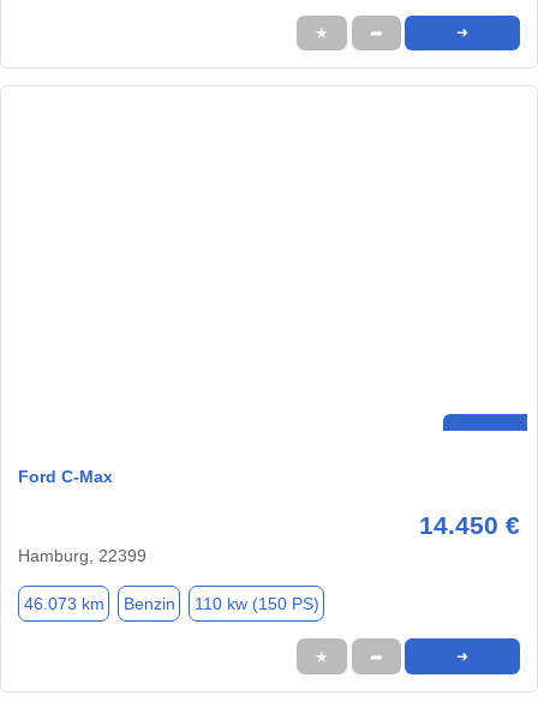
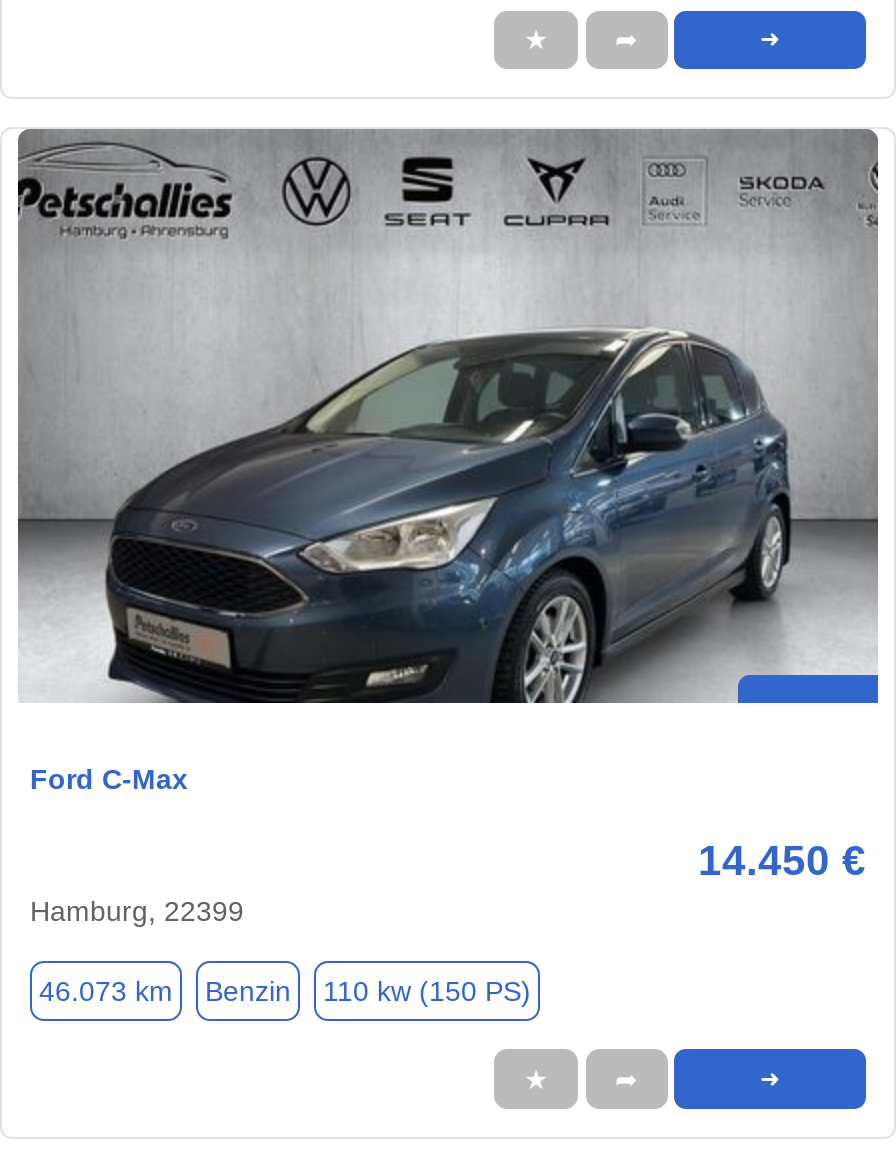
none -> [16,127,880,705] [image]

